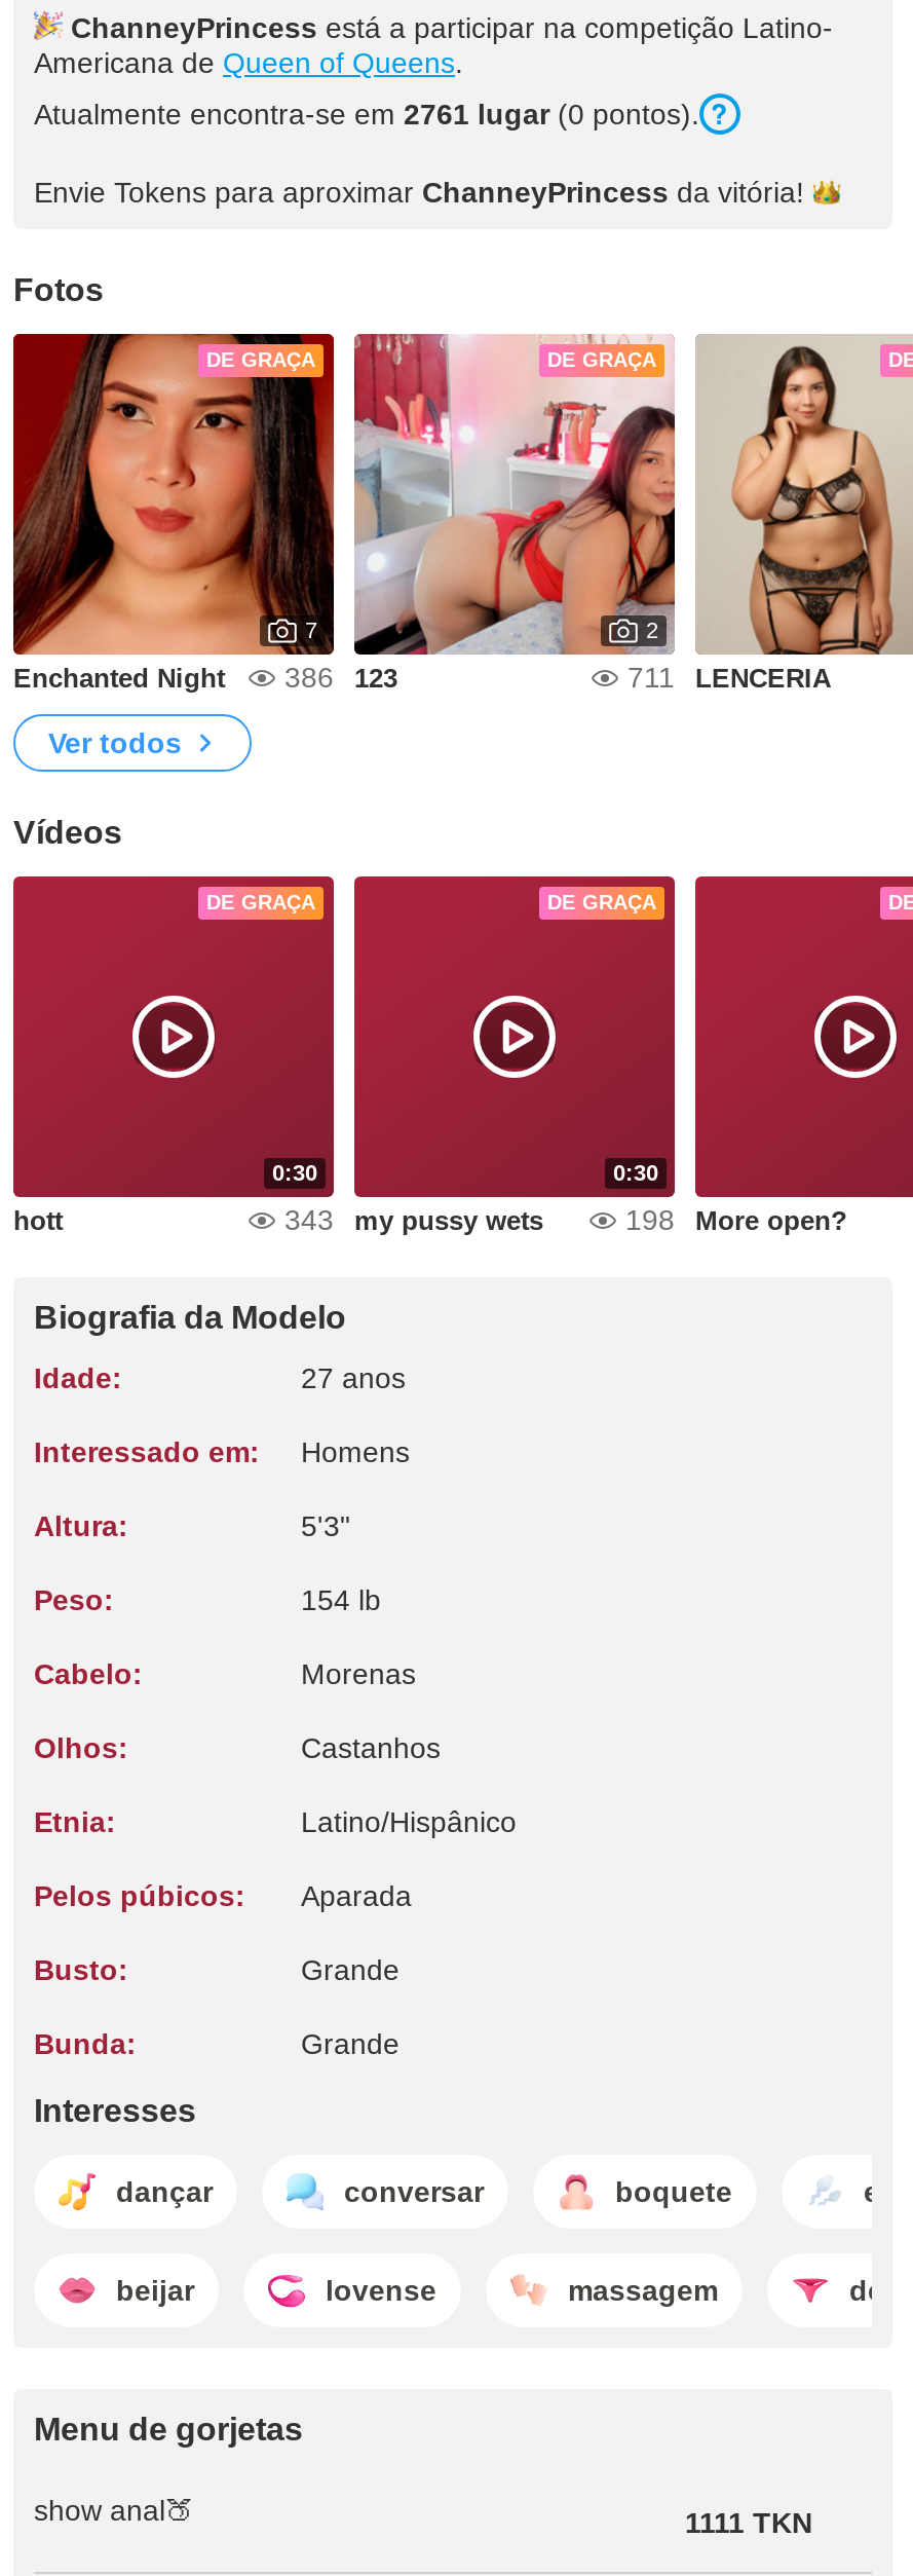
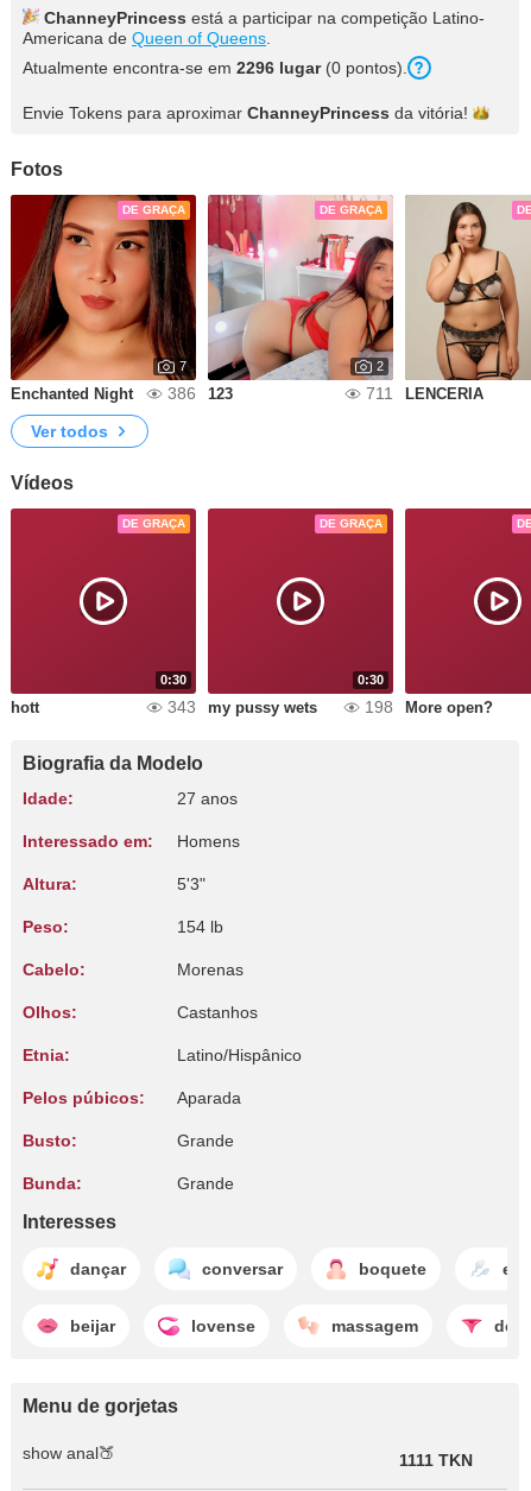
[34,98,699,130] Atualmente encontra-se em 2761 lugar (0 pontos). -> [23,58,407,77] Atualmente encontra-se em 2296 lugar (0 pontos).

